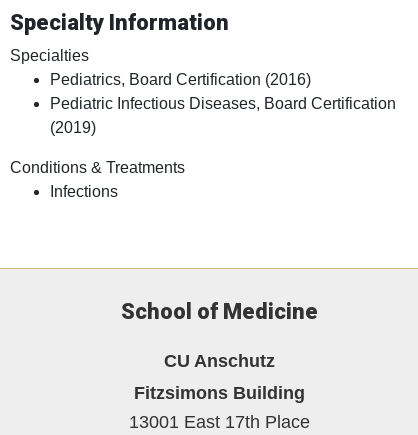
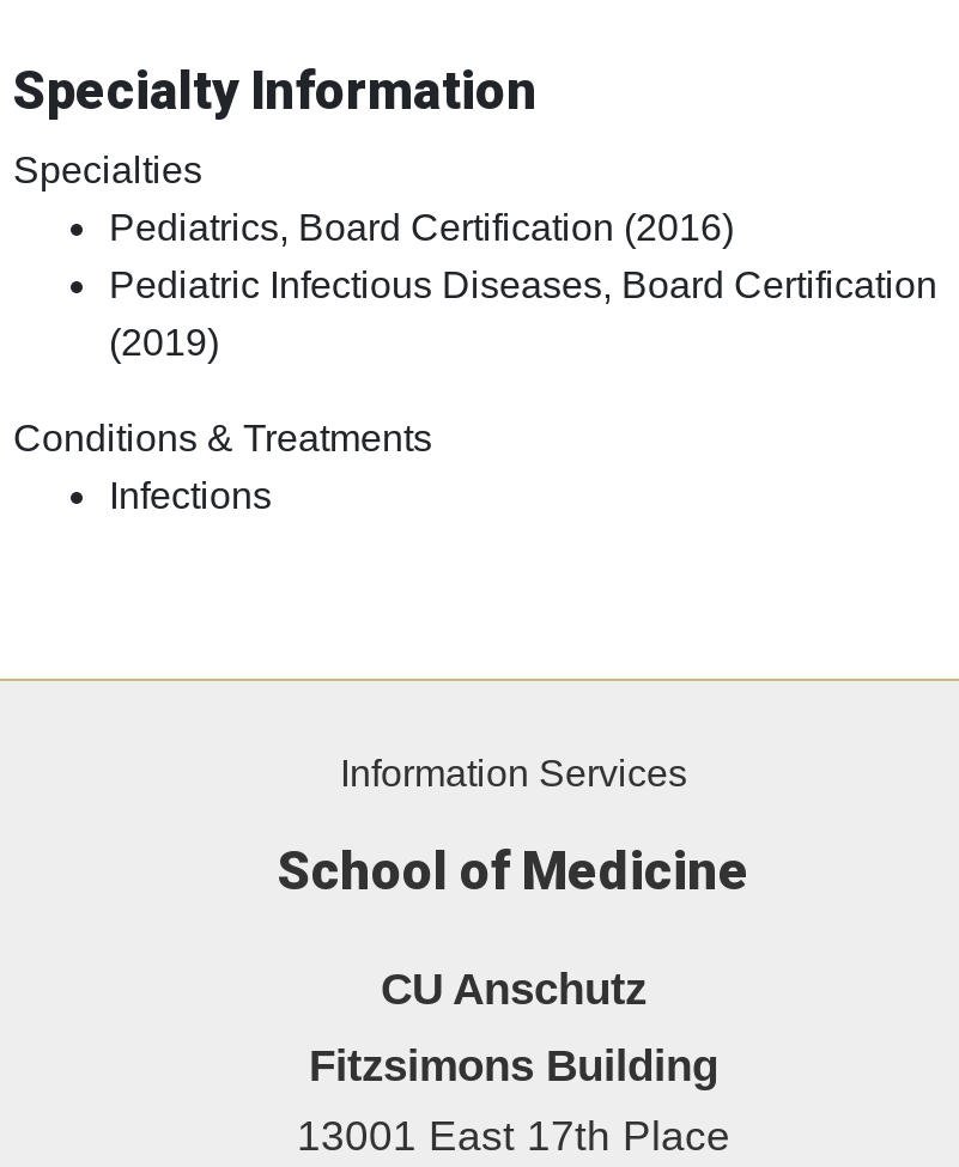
none -> [340,753,687,794] Information Services

